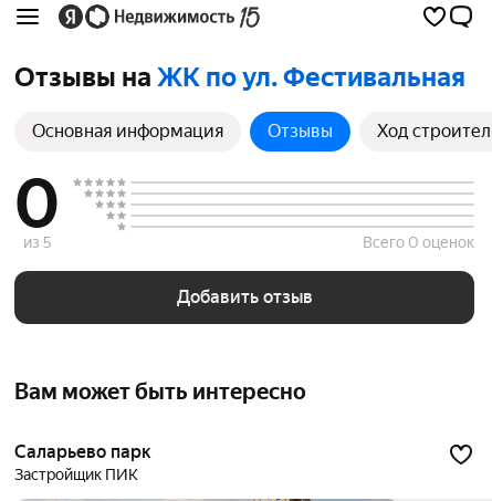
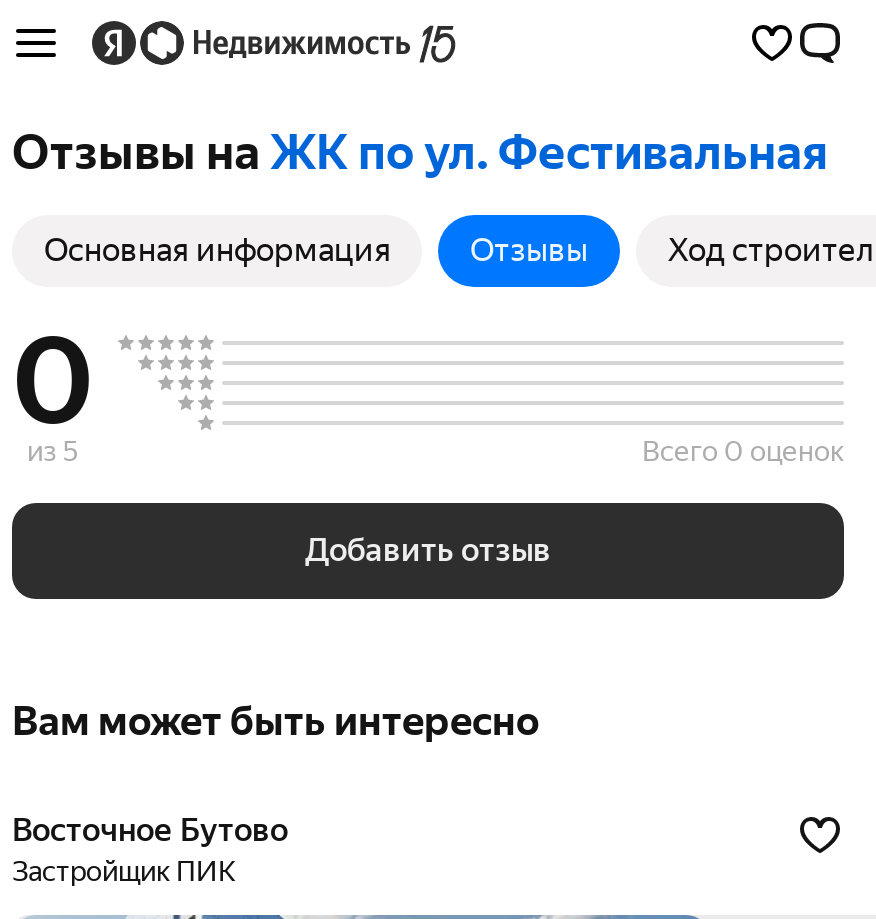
[27,441,151,462] Саларьево парк -> [32,811,288,849] Восточное Бутово

